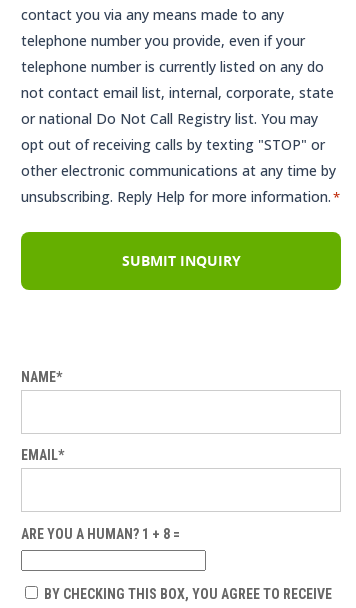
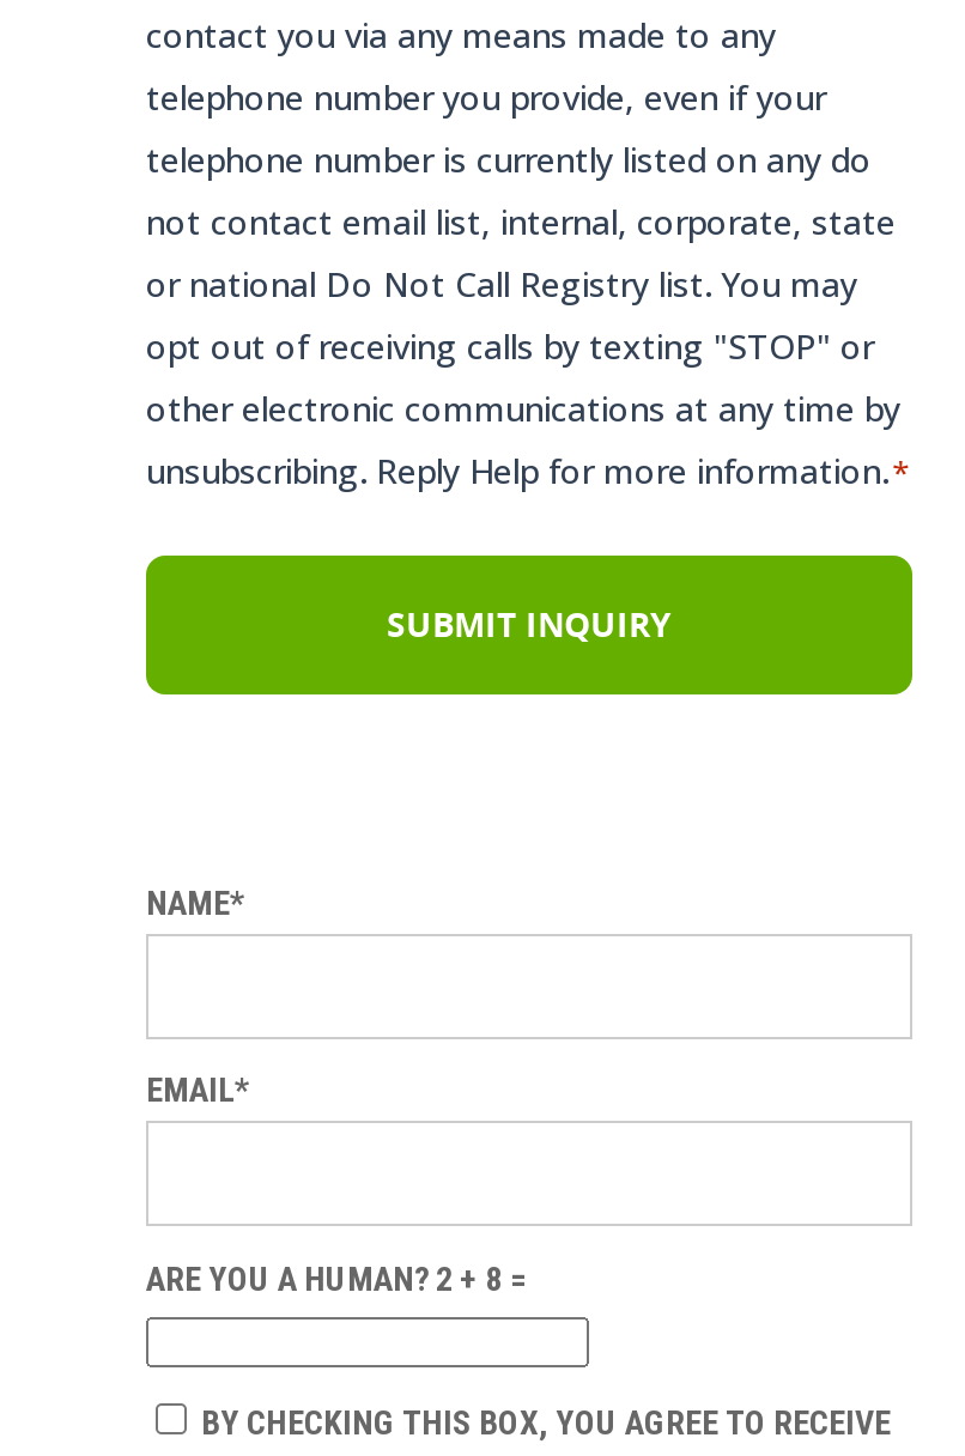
[21,526,180,542] ARE YOU A HUMAN? 1 + 8 = -> [146,1259,527,1297] ARE YOU A HUMAN? 2 + 8 =

